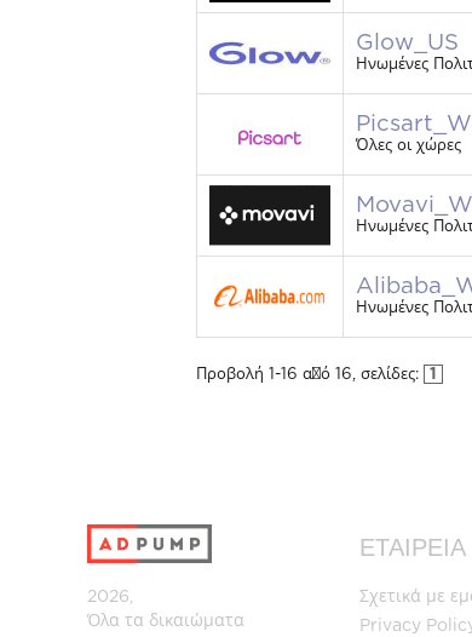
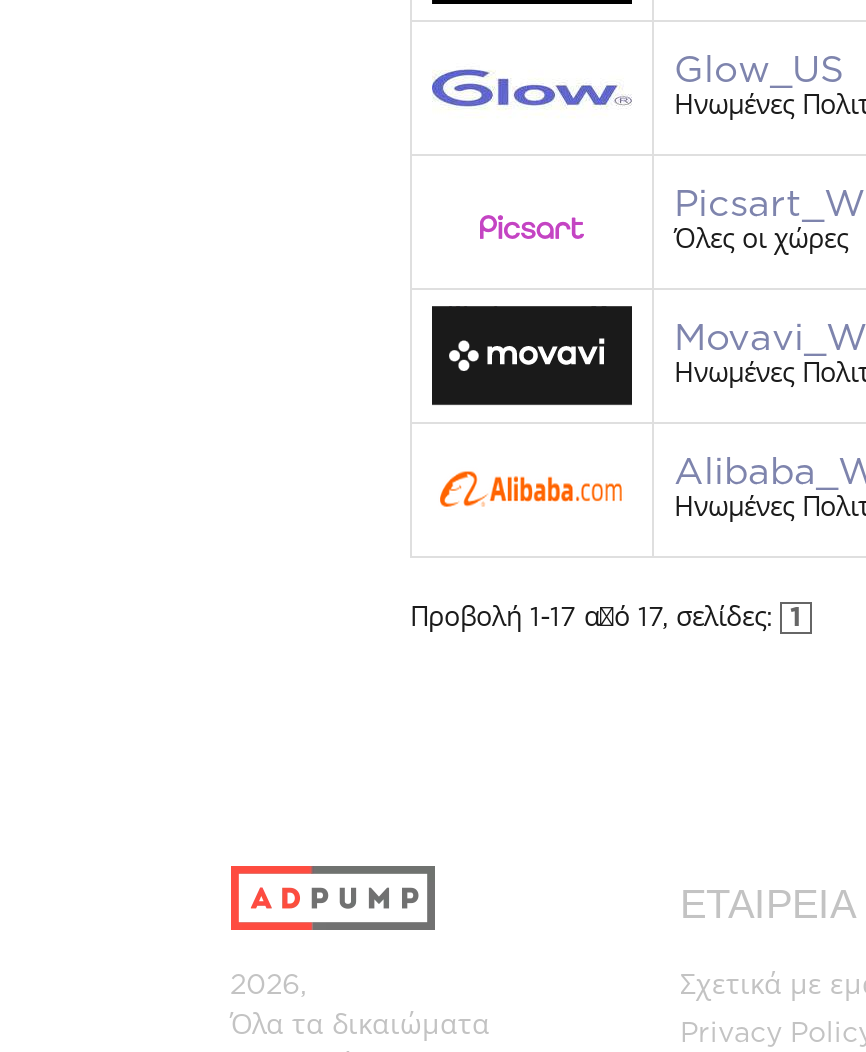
[196,367,437,381] Προβολή 1 -16 από 16, σελίδες: 1 -> [410,606,802,630] Προβολή 1 -17 από 17, σελίδες: 1

